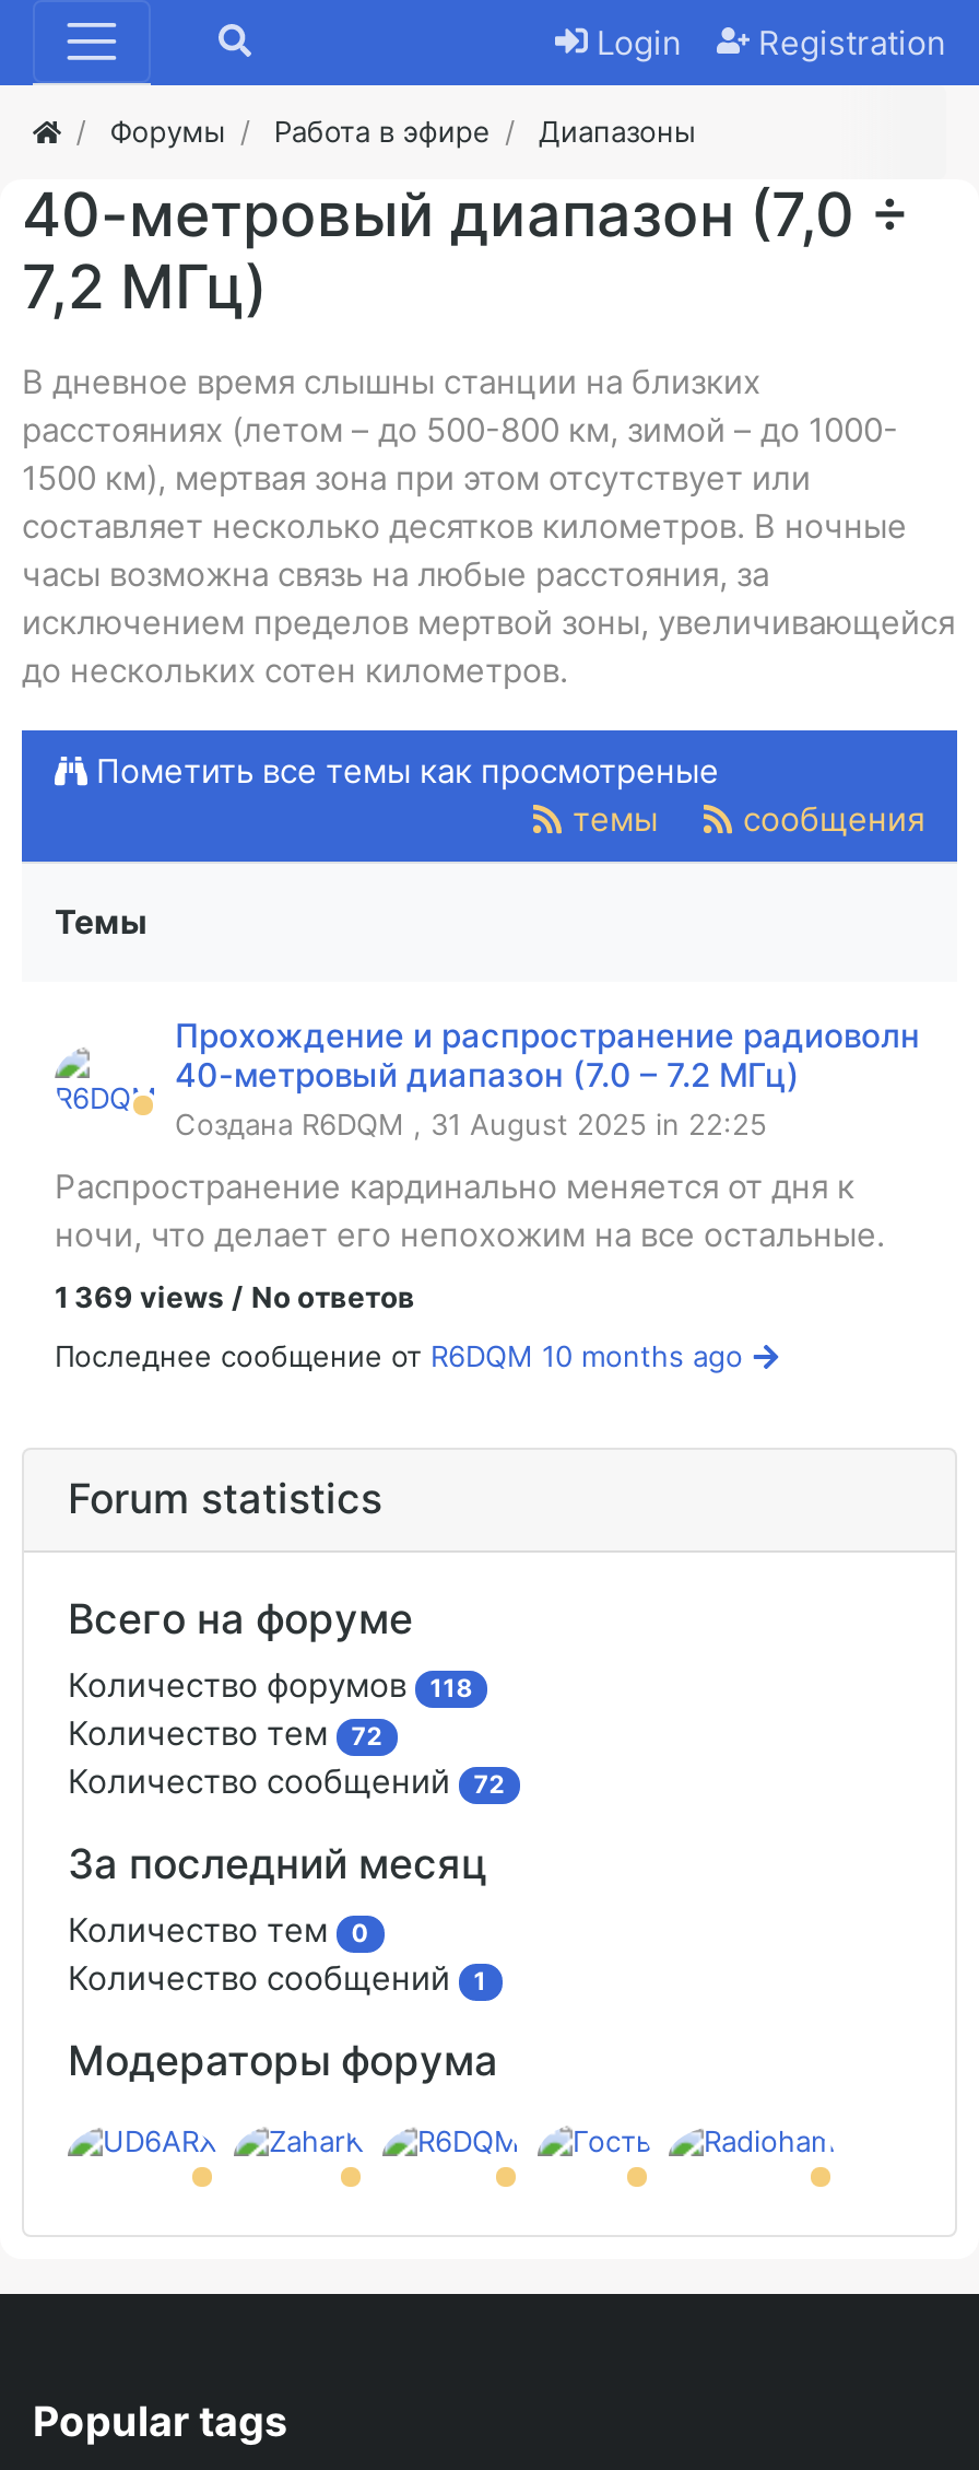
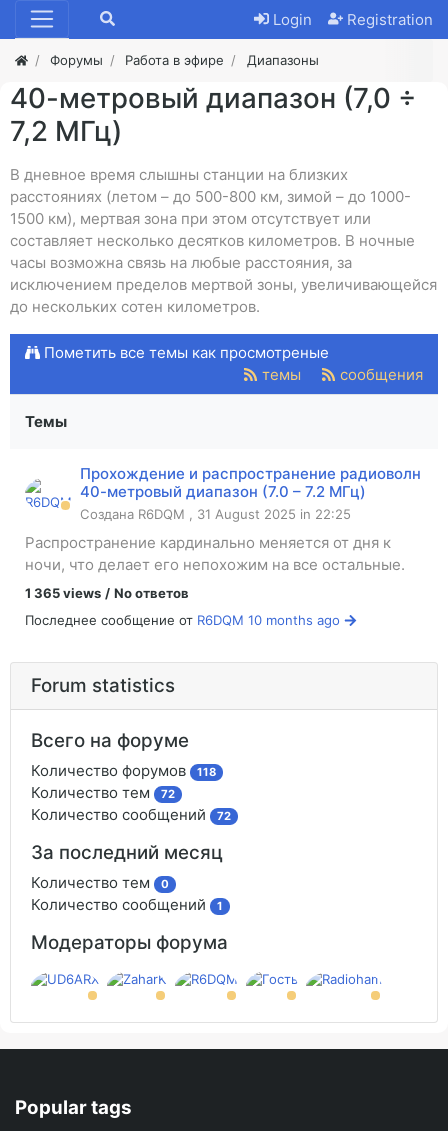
[55,1280,415,1314] 1 369 views / No ответов -> [25,585,189,601] 1 365 views / No ответов

